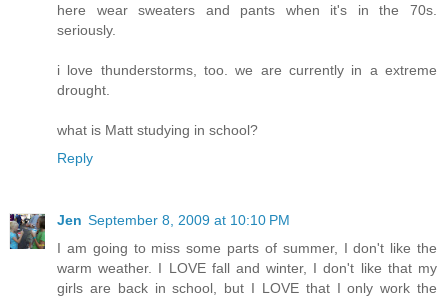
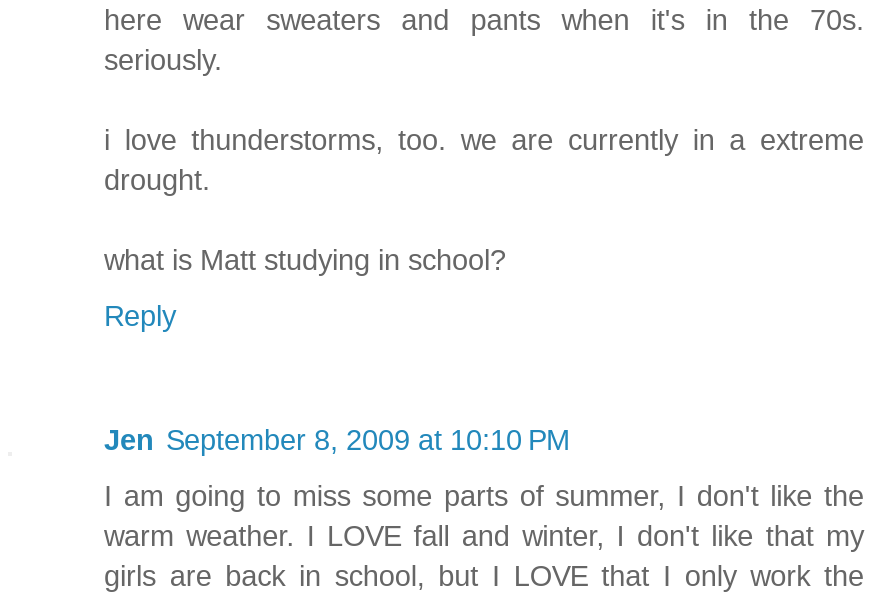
[9,213,46,250] [image] -> none

